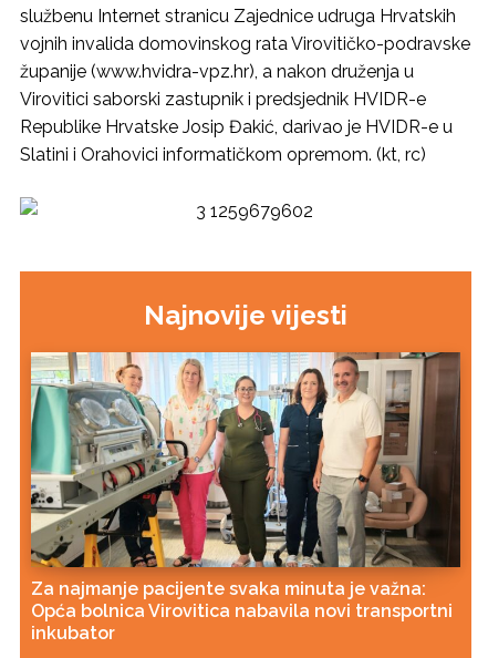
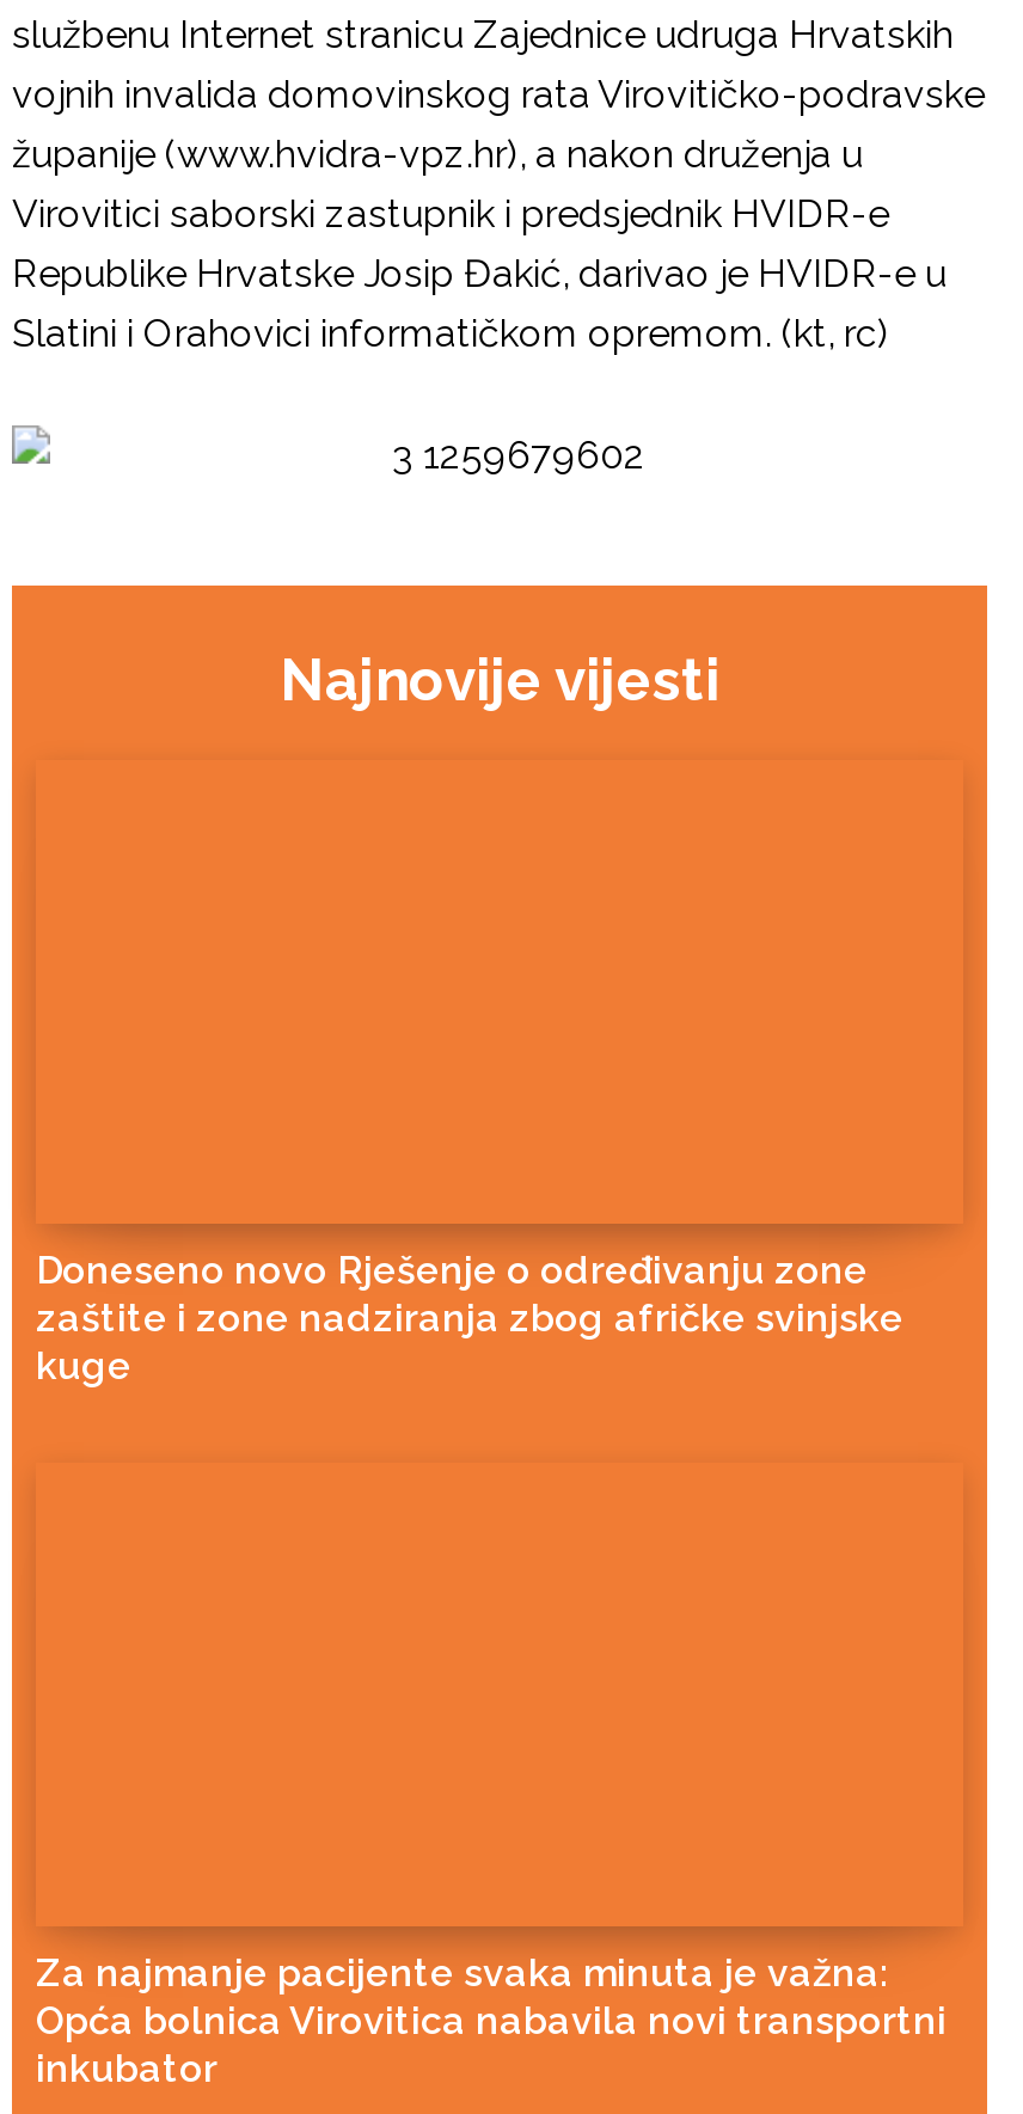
none -> [36,1247,903,1388] Doneseno novo Rješenje o određivanju zone | zaštite i zone nadziranja zbog afričke svinjske | kuge
[30,351,461,568] [image] -> none

